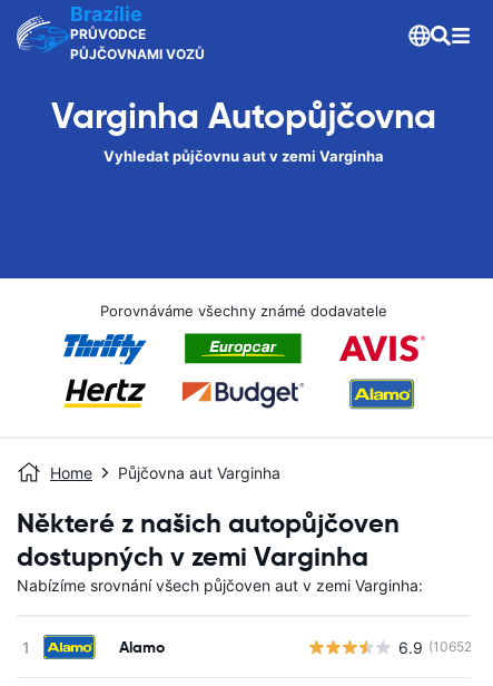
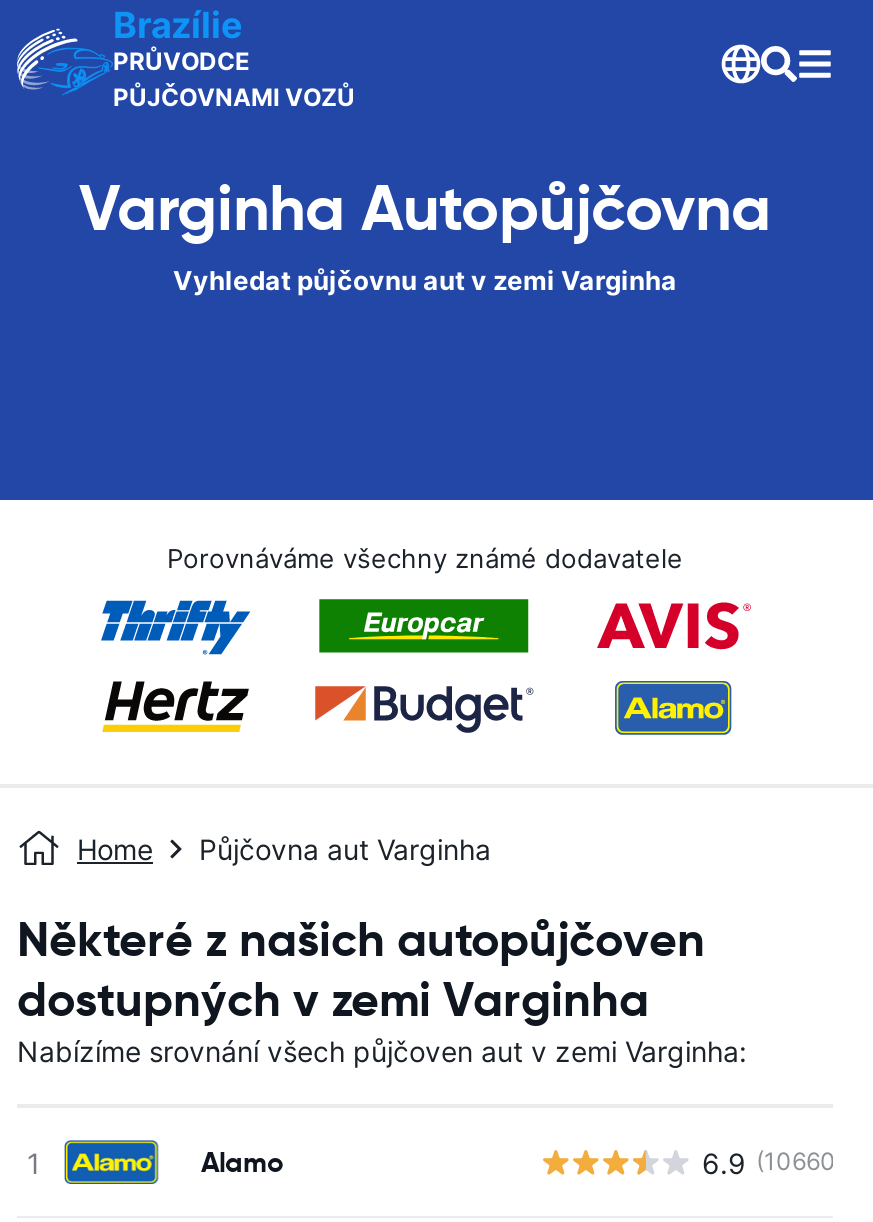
[398,638,476,656] 6.9 (10652) -> [702,1145,844,1179] 6.9 (10660)

